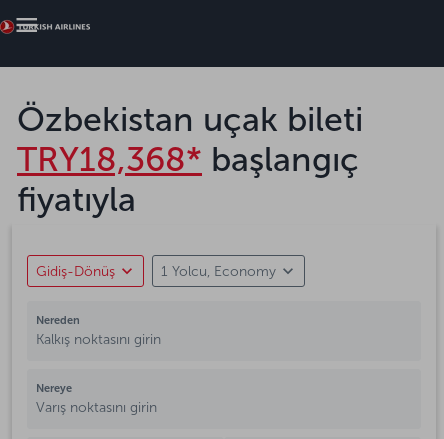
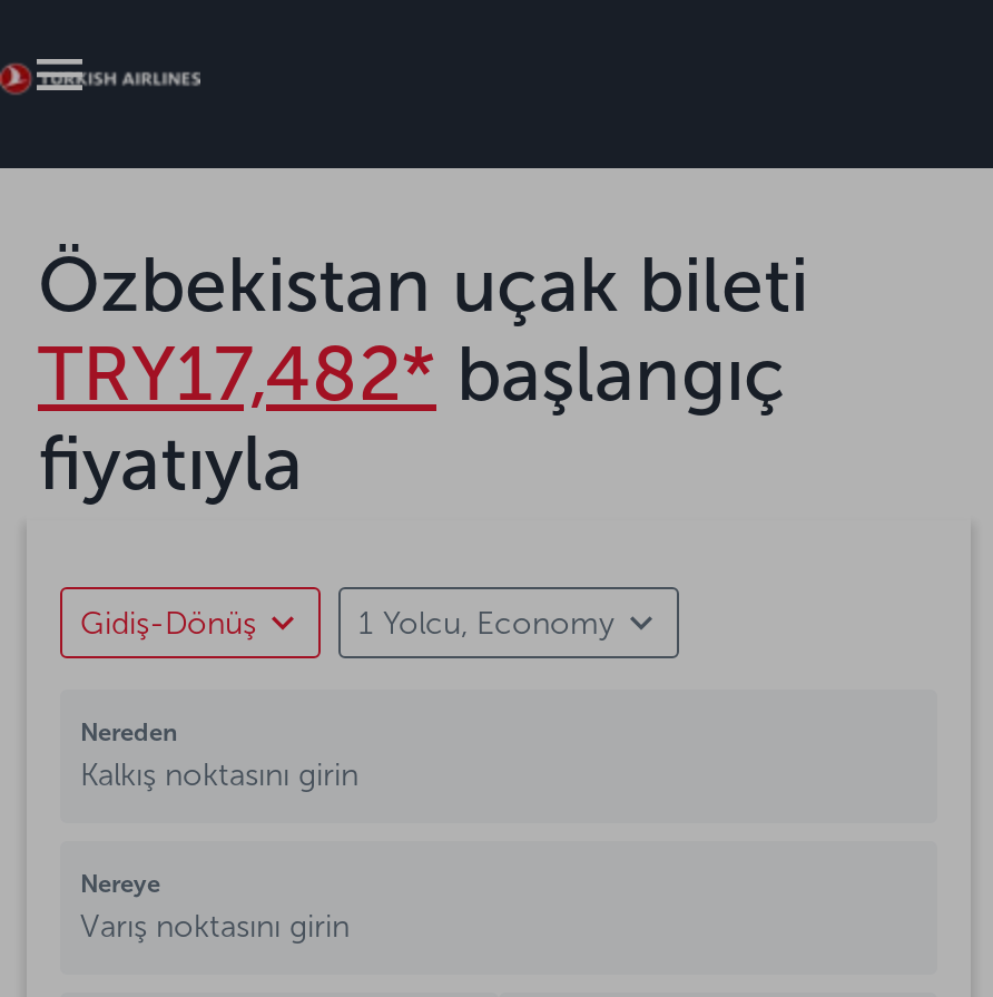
[17,139,359,180] TRY18,368* başlangıç -> [38,329,786,420] TRY17,482* başlangıç

